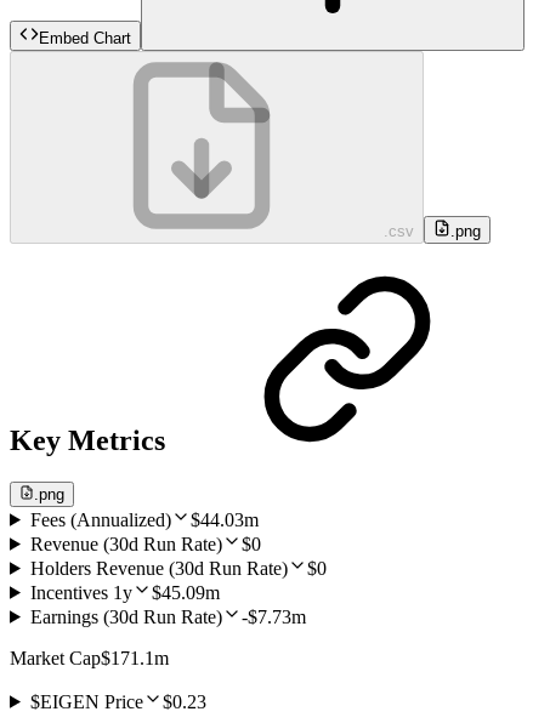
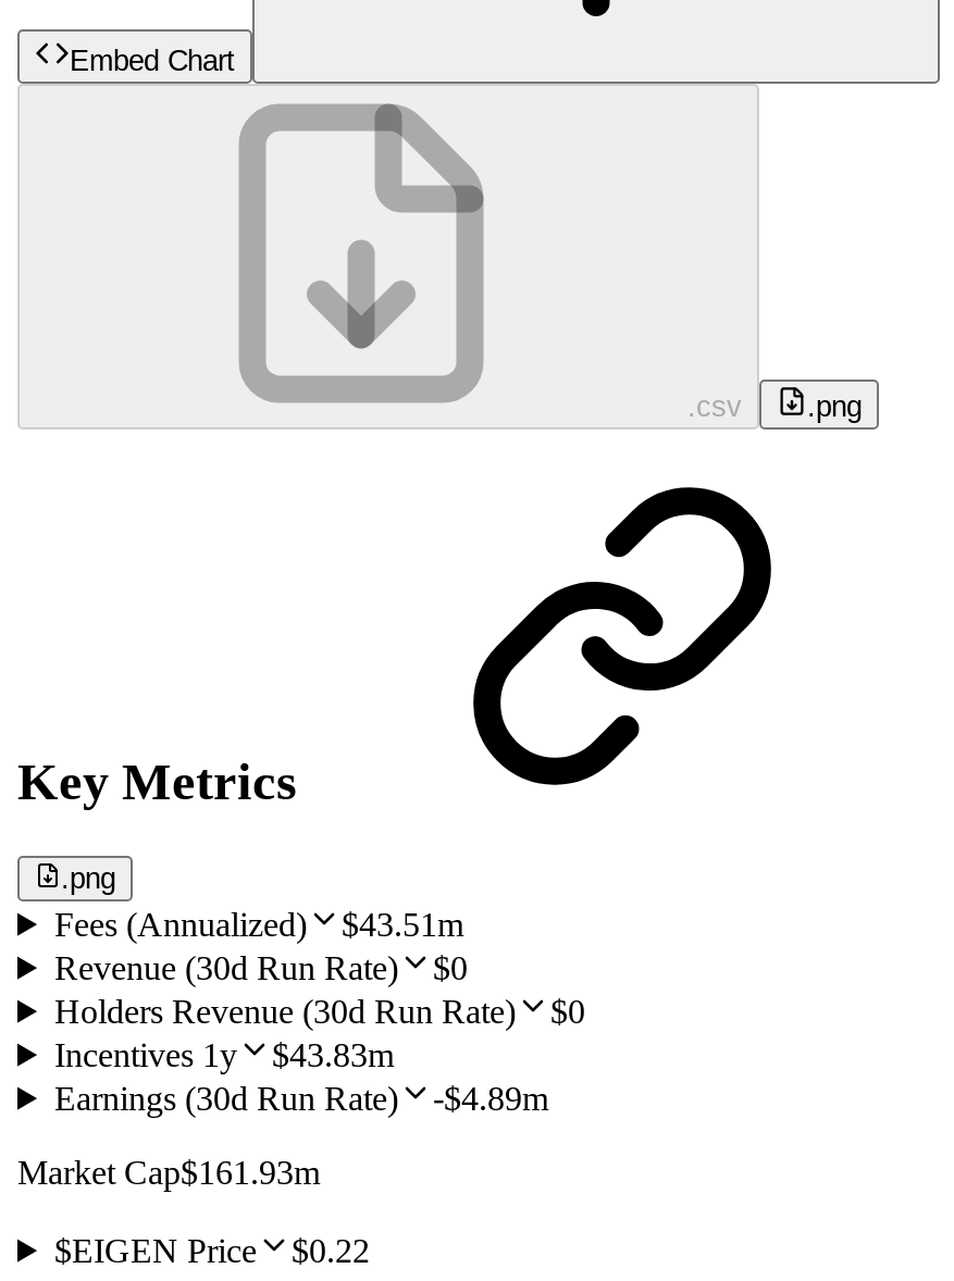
[30,509,258,530] Fees (Annualized) $44.03m -> [54,905,463,942] Fees (Annualized) $43.51m
[30,582,220,603] Incentives 1y $45.09m -> [54,1036,394,1073] Incentives 1y $43.83m
[30,606,306,627] Earnings (30d Run Rate) -$7.73m -> [54,1079,548,1116] Earnings (30d Run Rate) -$4.89m
[10,648,169,668] Market Cap$171.1m -> [17,1153,320,1190] Market Cap$161.93m
[30,691,206,712] $EIGEN Price $0.23 -> [54,1232,370,1269] $EIGEN Price $0.22

